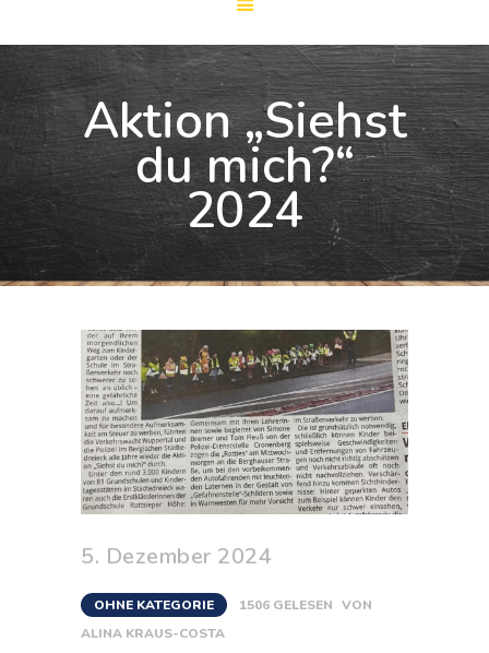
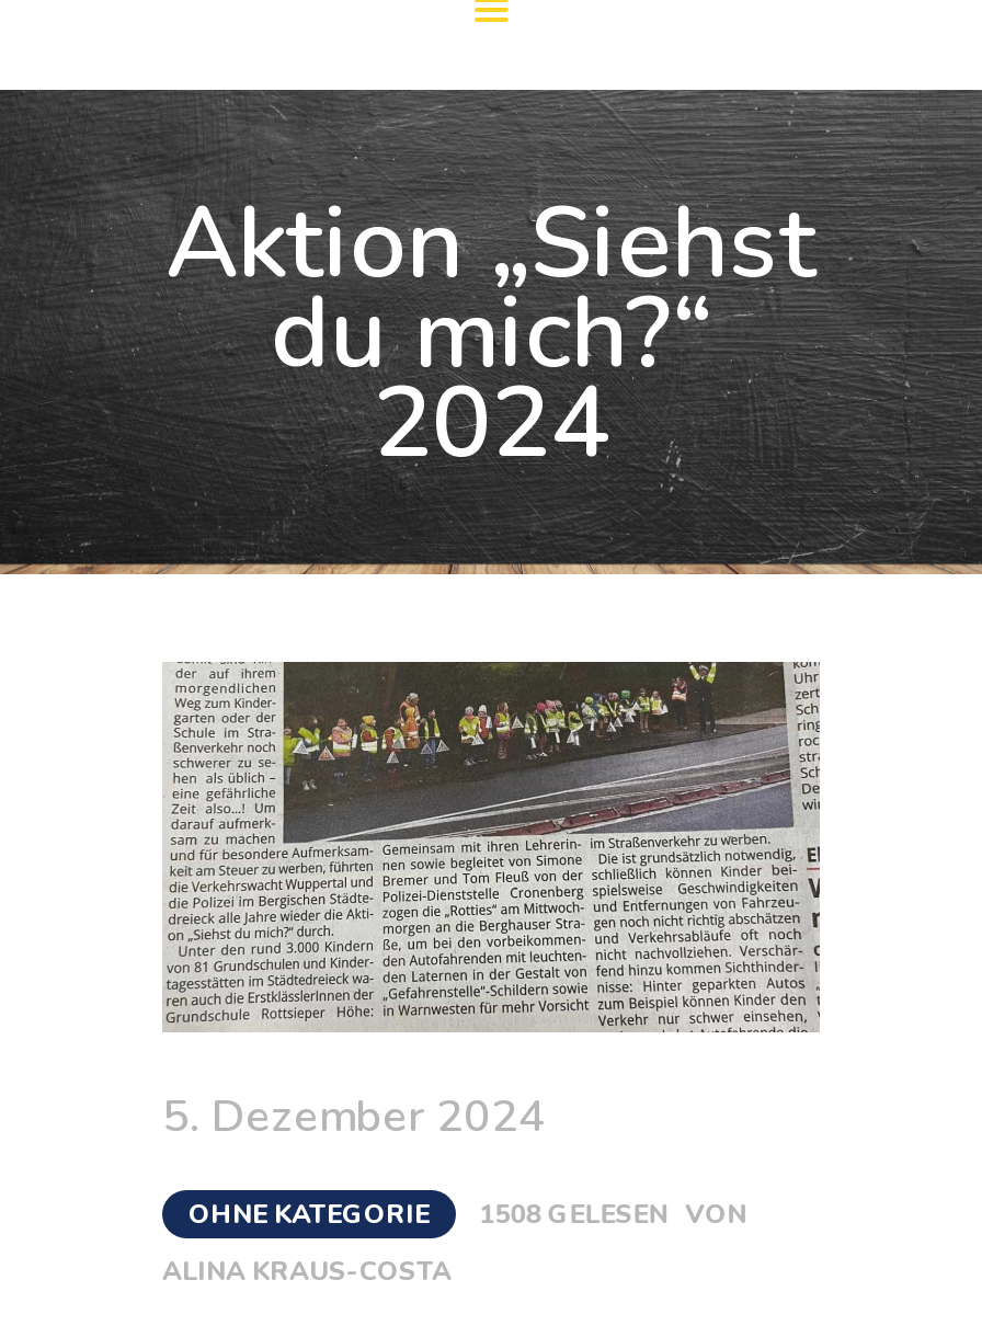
[94,596,372,614] OHNE KATEGORIE 1506 GELESEN VON -> [189,1197,747,1232] OHNE KATEGORIE 1508 GELESEN VON

